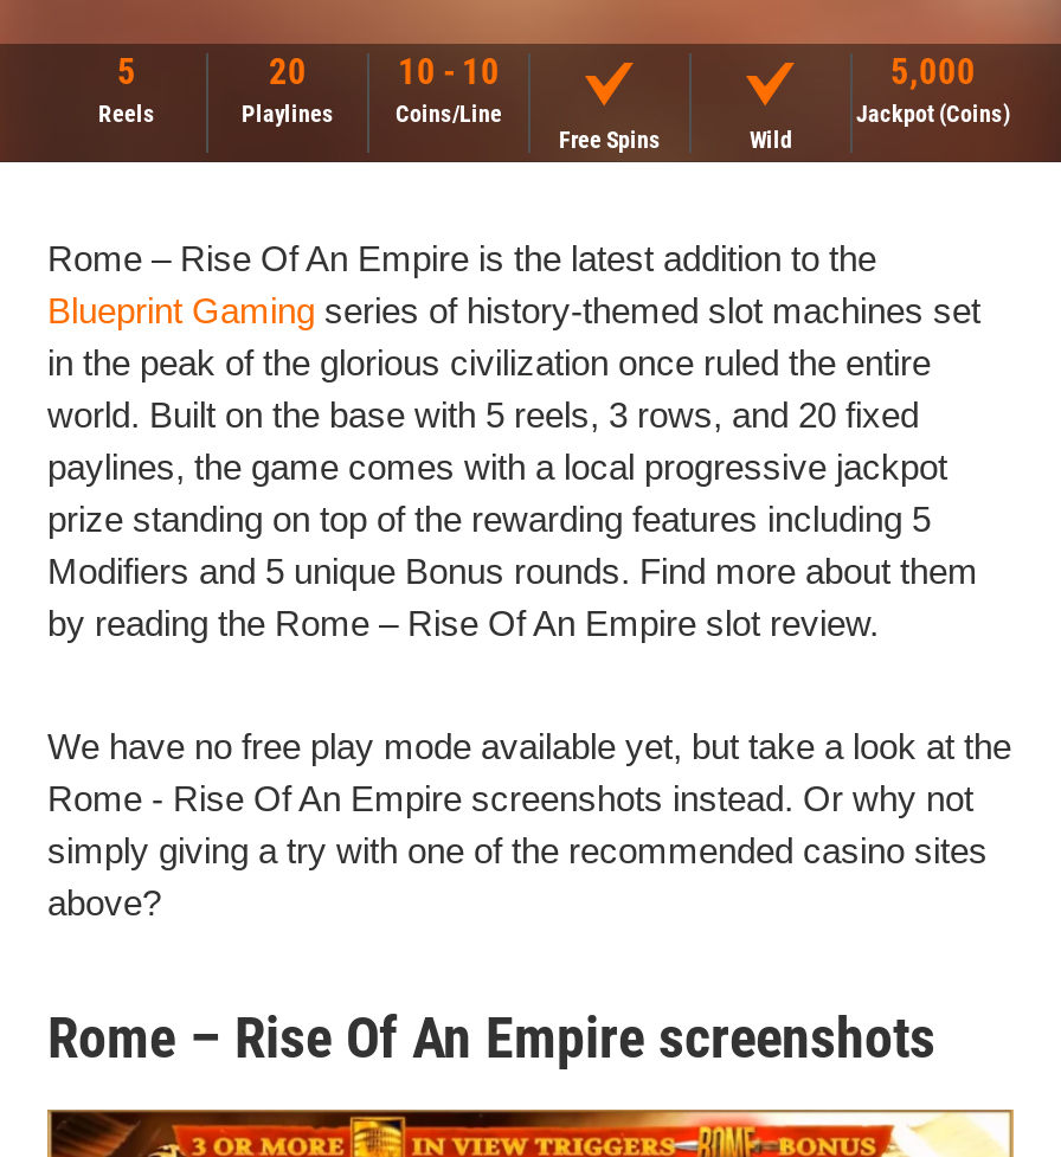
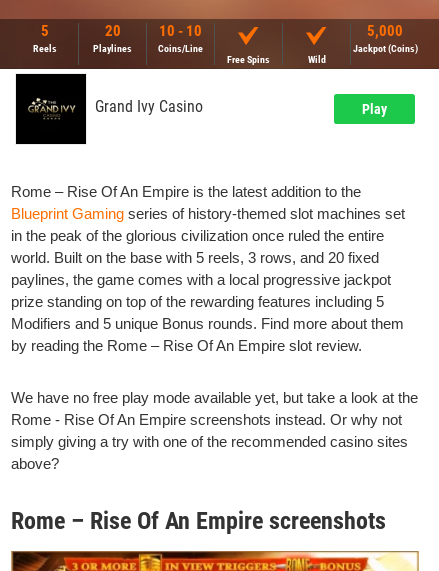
none -> [15,73,387,145] [image] | Grand Ivy Casino | Play

